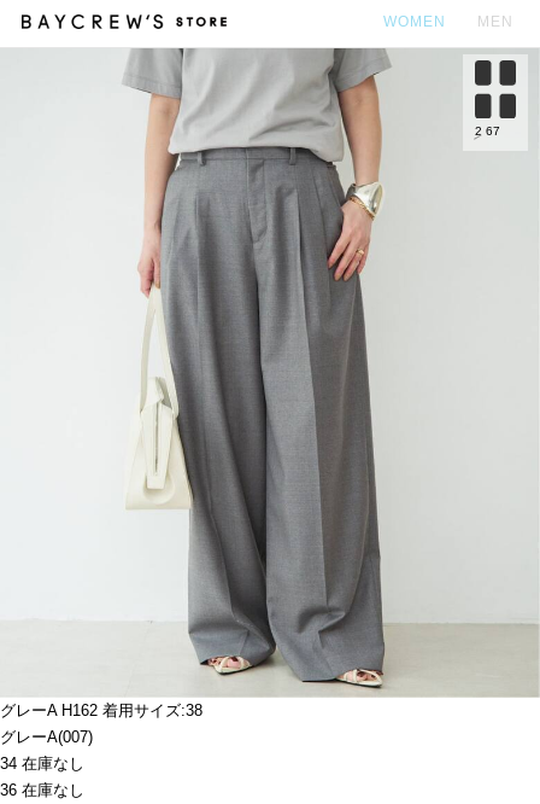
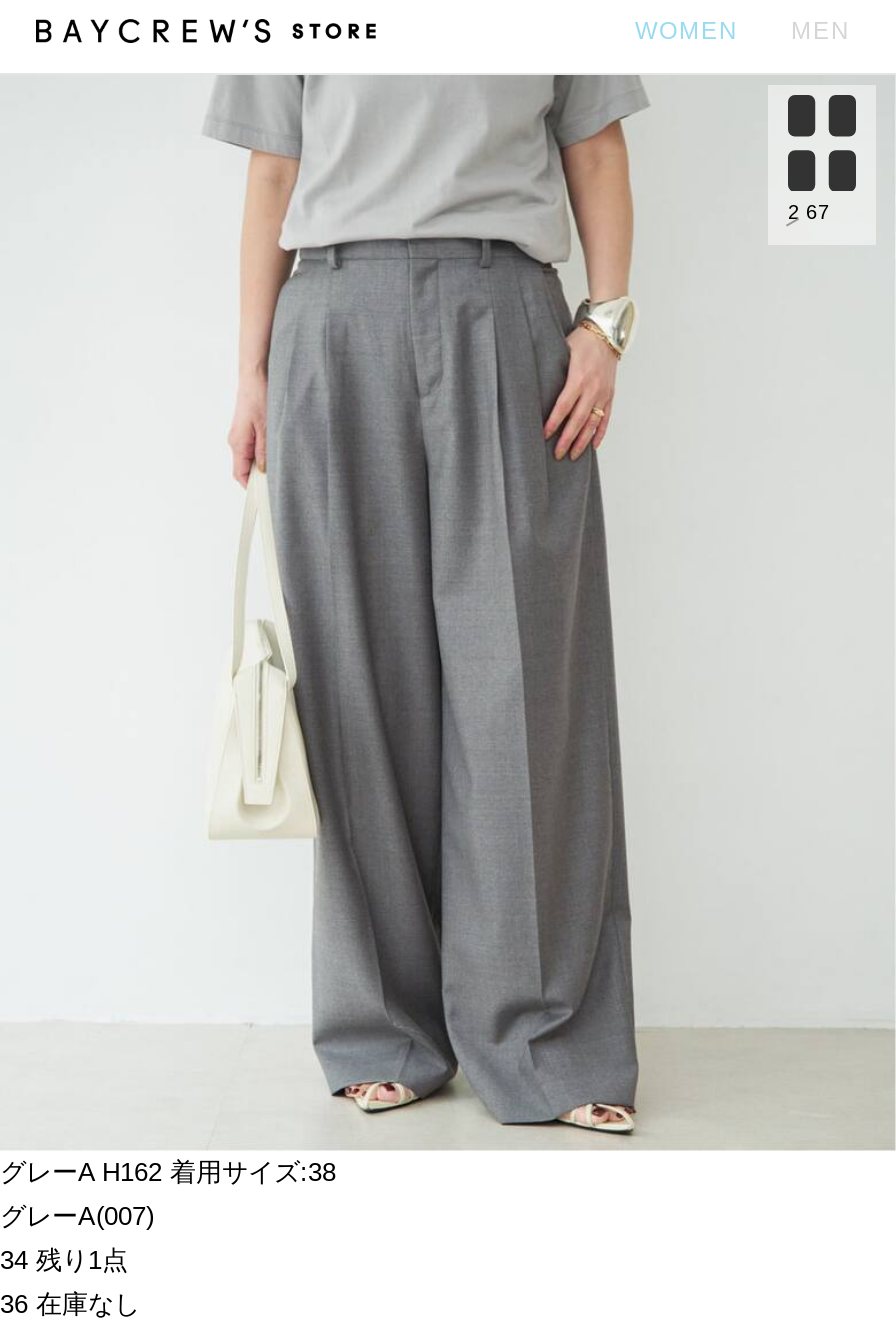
[0,754,84,772] 34 在庫なし -> [0,1244,128,1274] 34 残り1点

